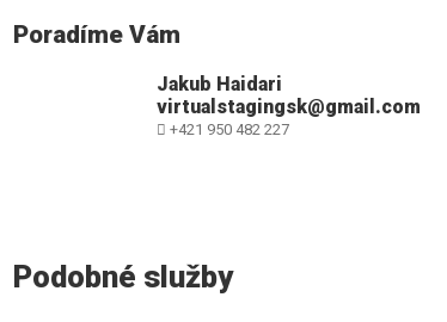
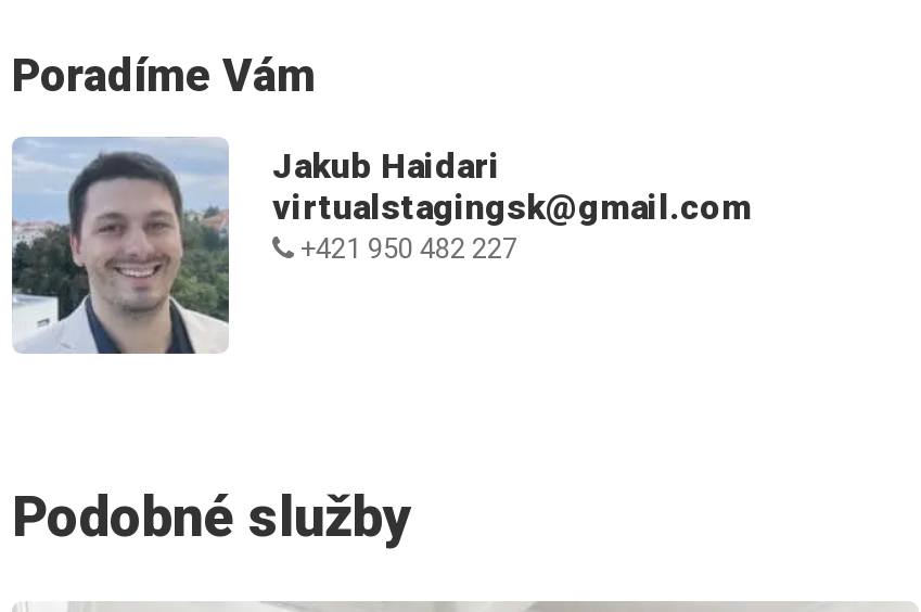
none -> [10,135,231,356] [image]

